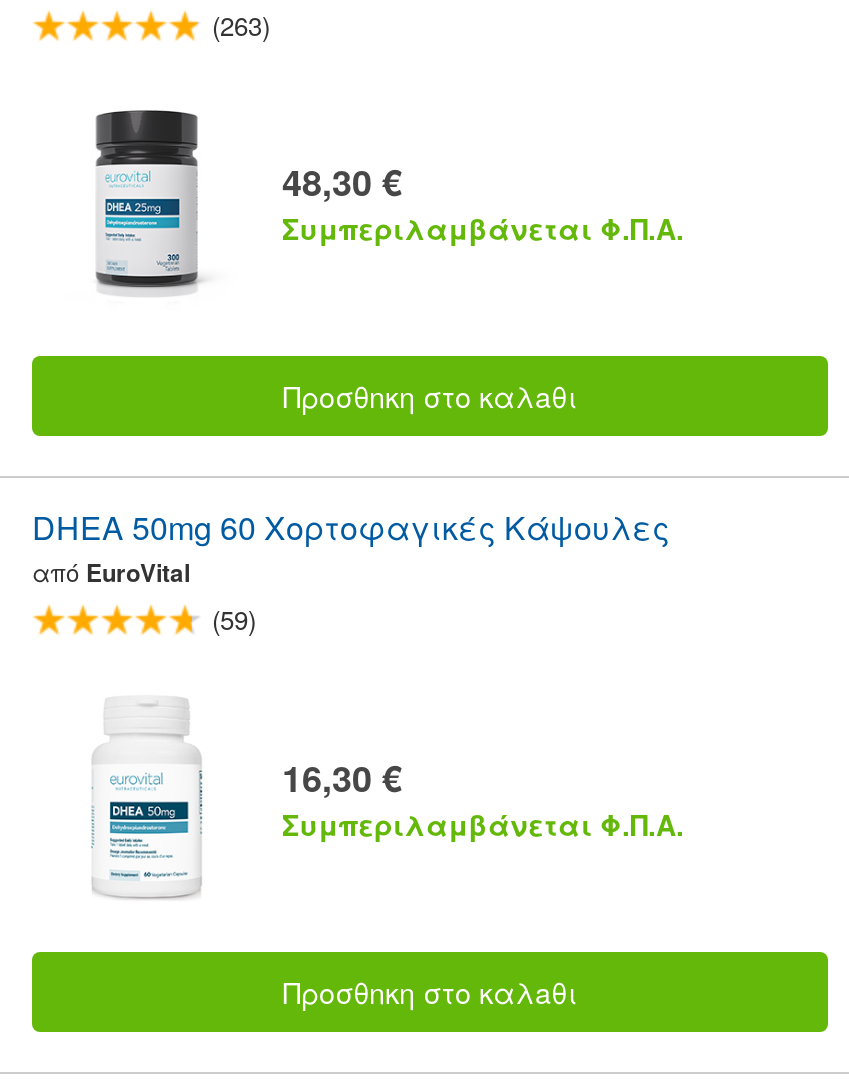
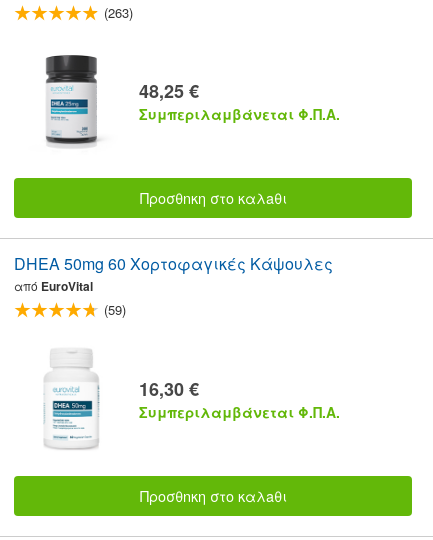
[282,156,402,208] 48,30 € -> [139,78,199,104] 48,25 €

